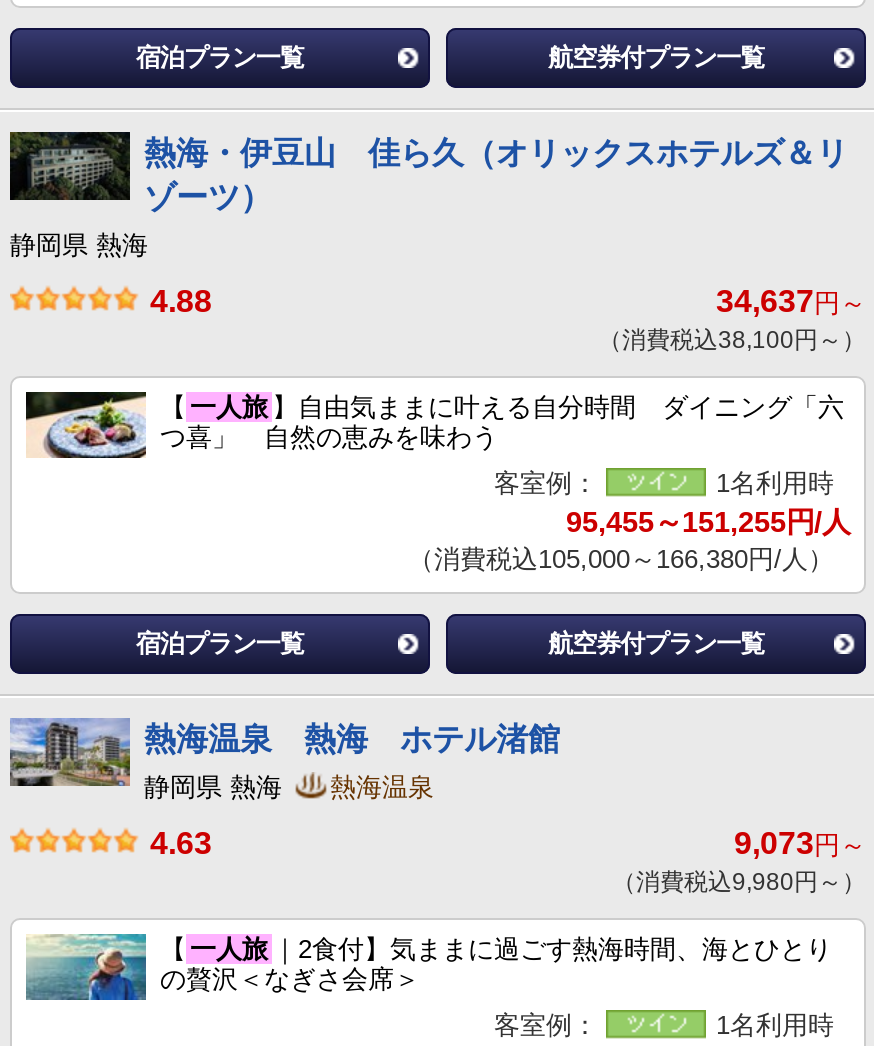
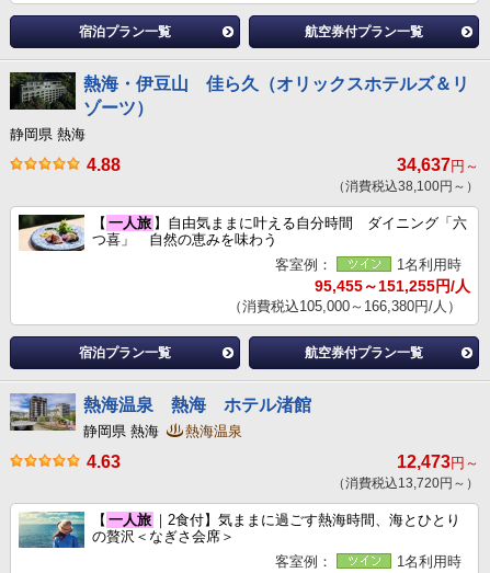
[734,825,866,859] 9,073円～ -> [397,452,479,471] 12,473円～
[612,867,866,895] （消費税込9,980円～） -> [332,475,479,490] （消費税込13,720円～）

